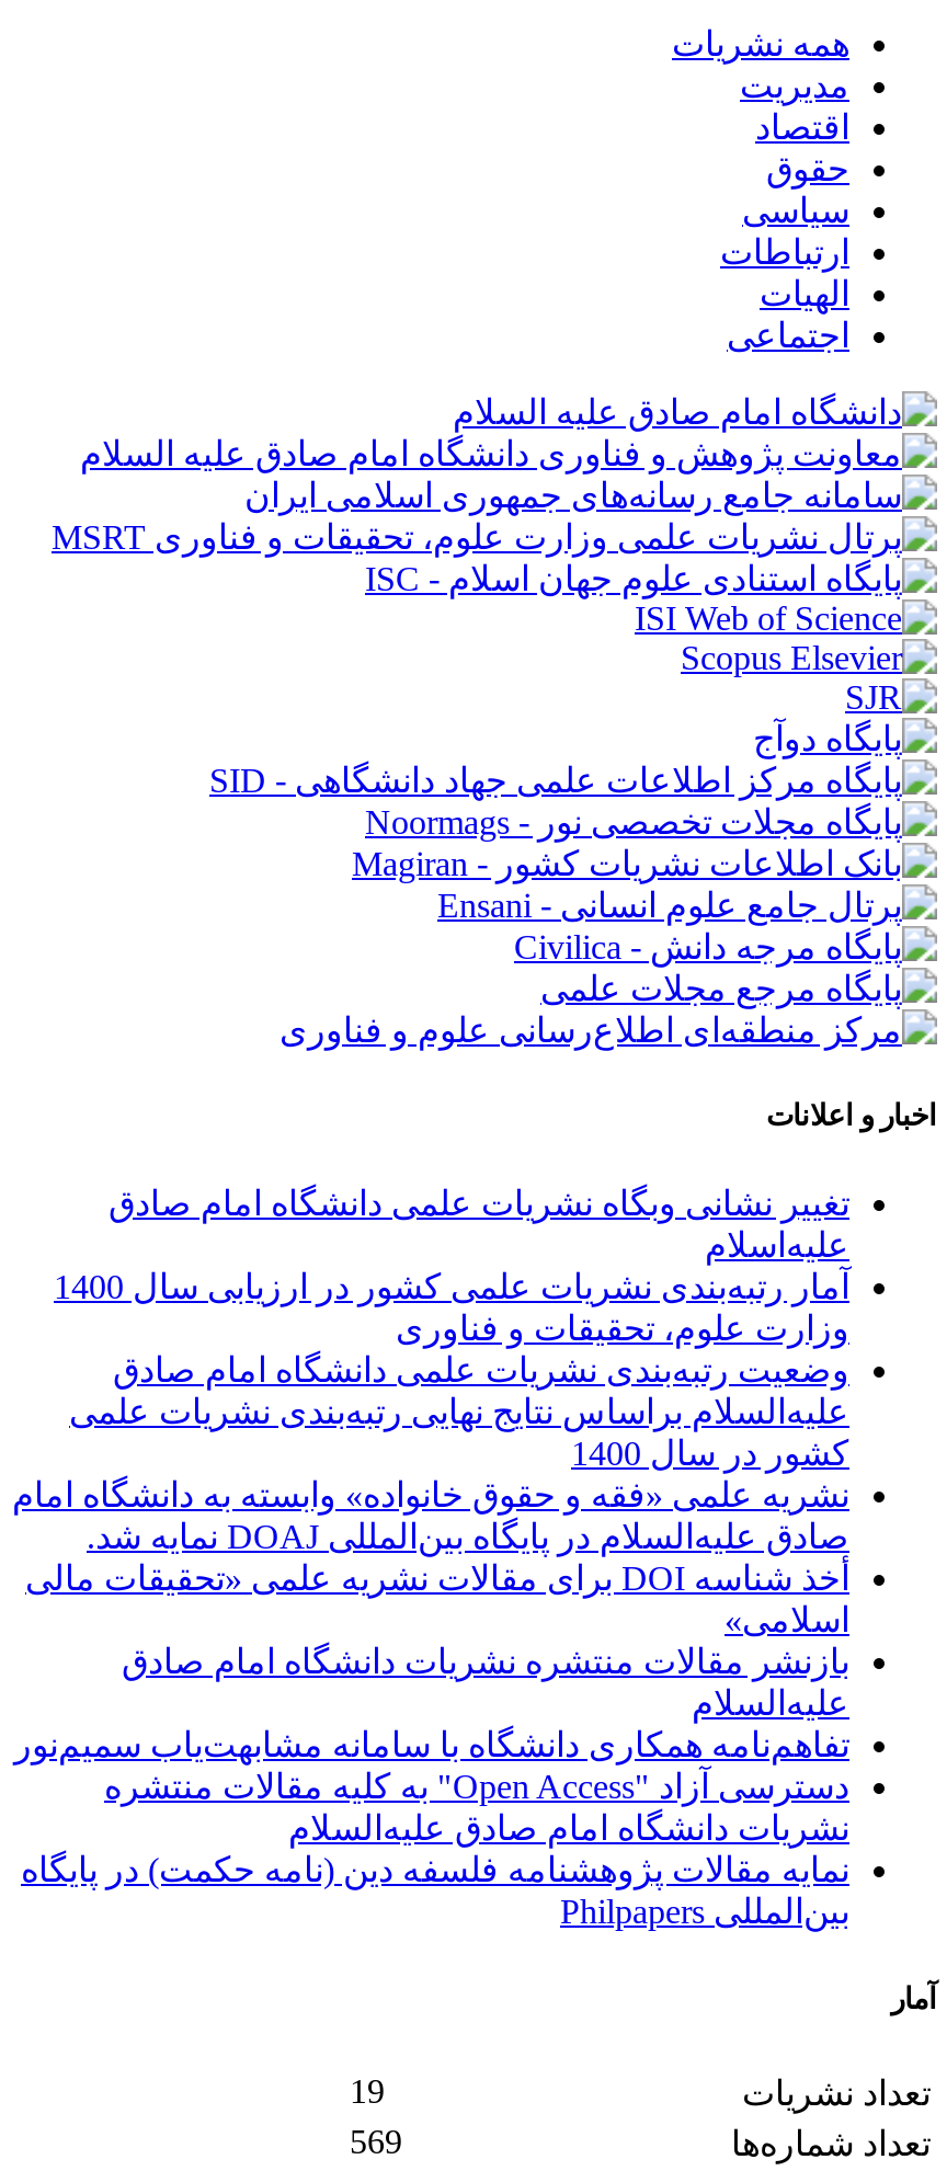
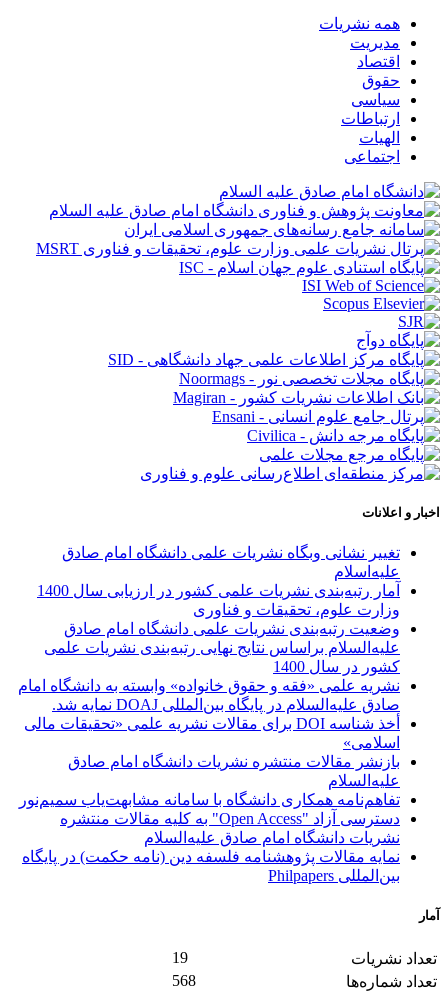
[350,2122,402,2159] 569 -> [172,972,196,989] 568

